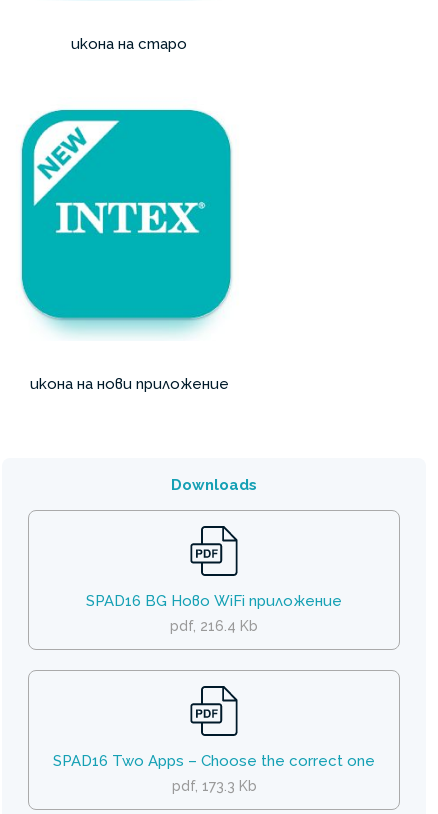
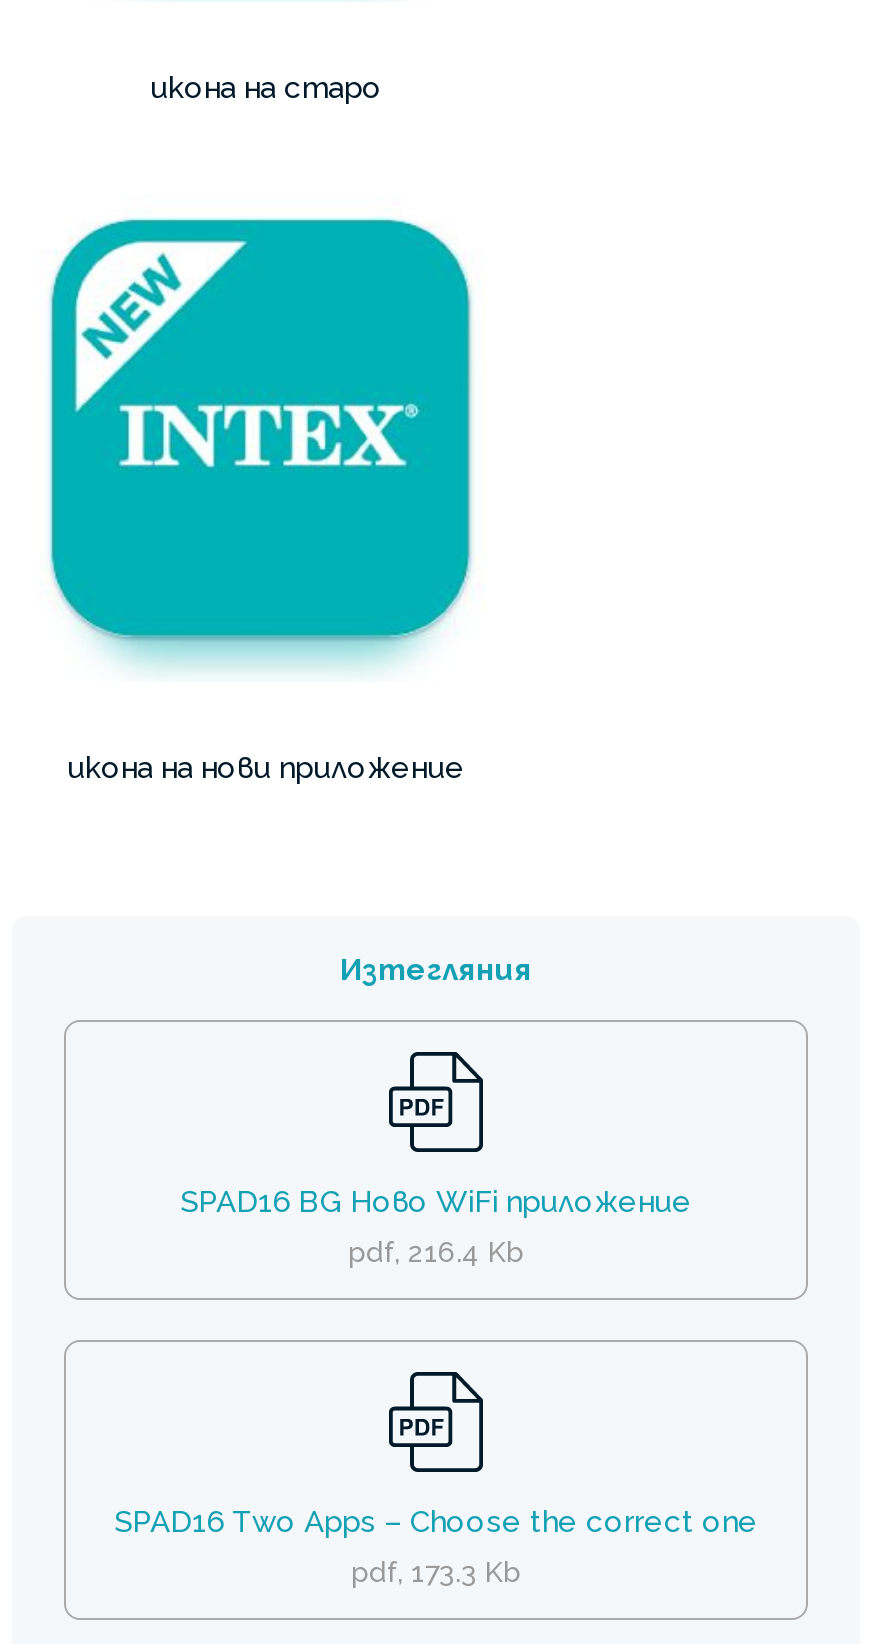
[171,475,257,493] Downloads -> [340,951,532,987] Изтегляния

